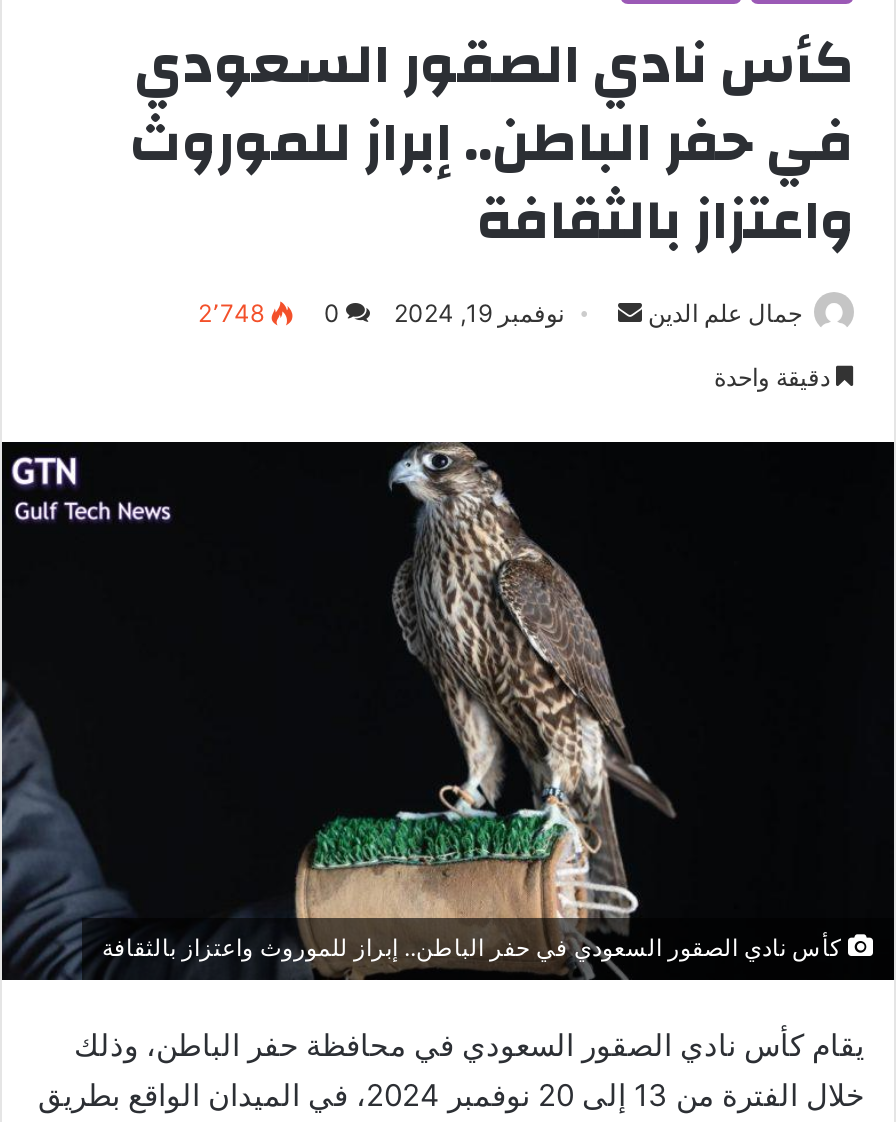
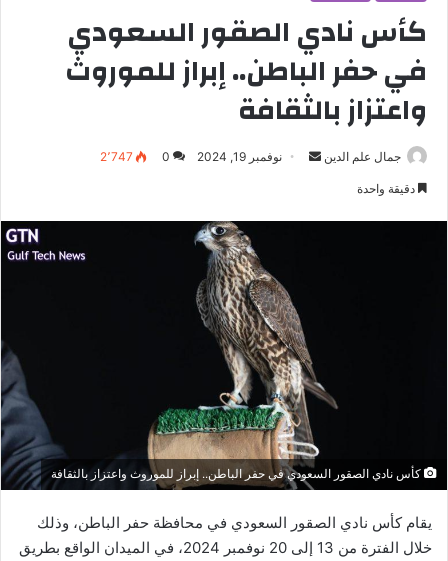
[198,299,340,329] 2٬748 0 -> [100,149,170,164] 2٬747 0

